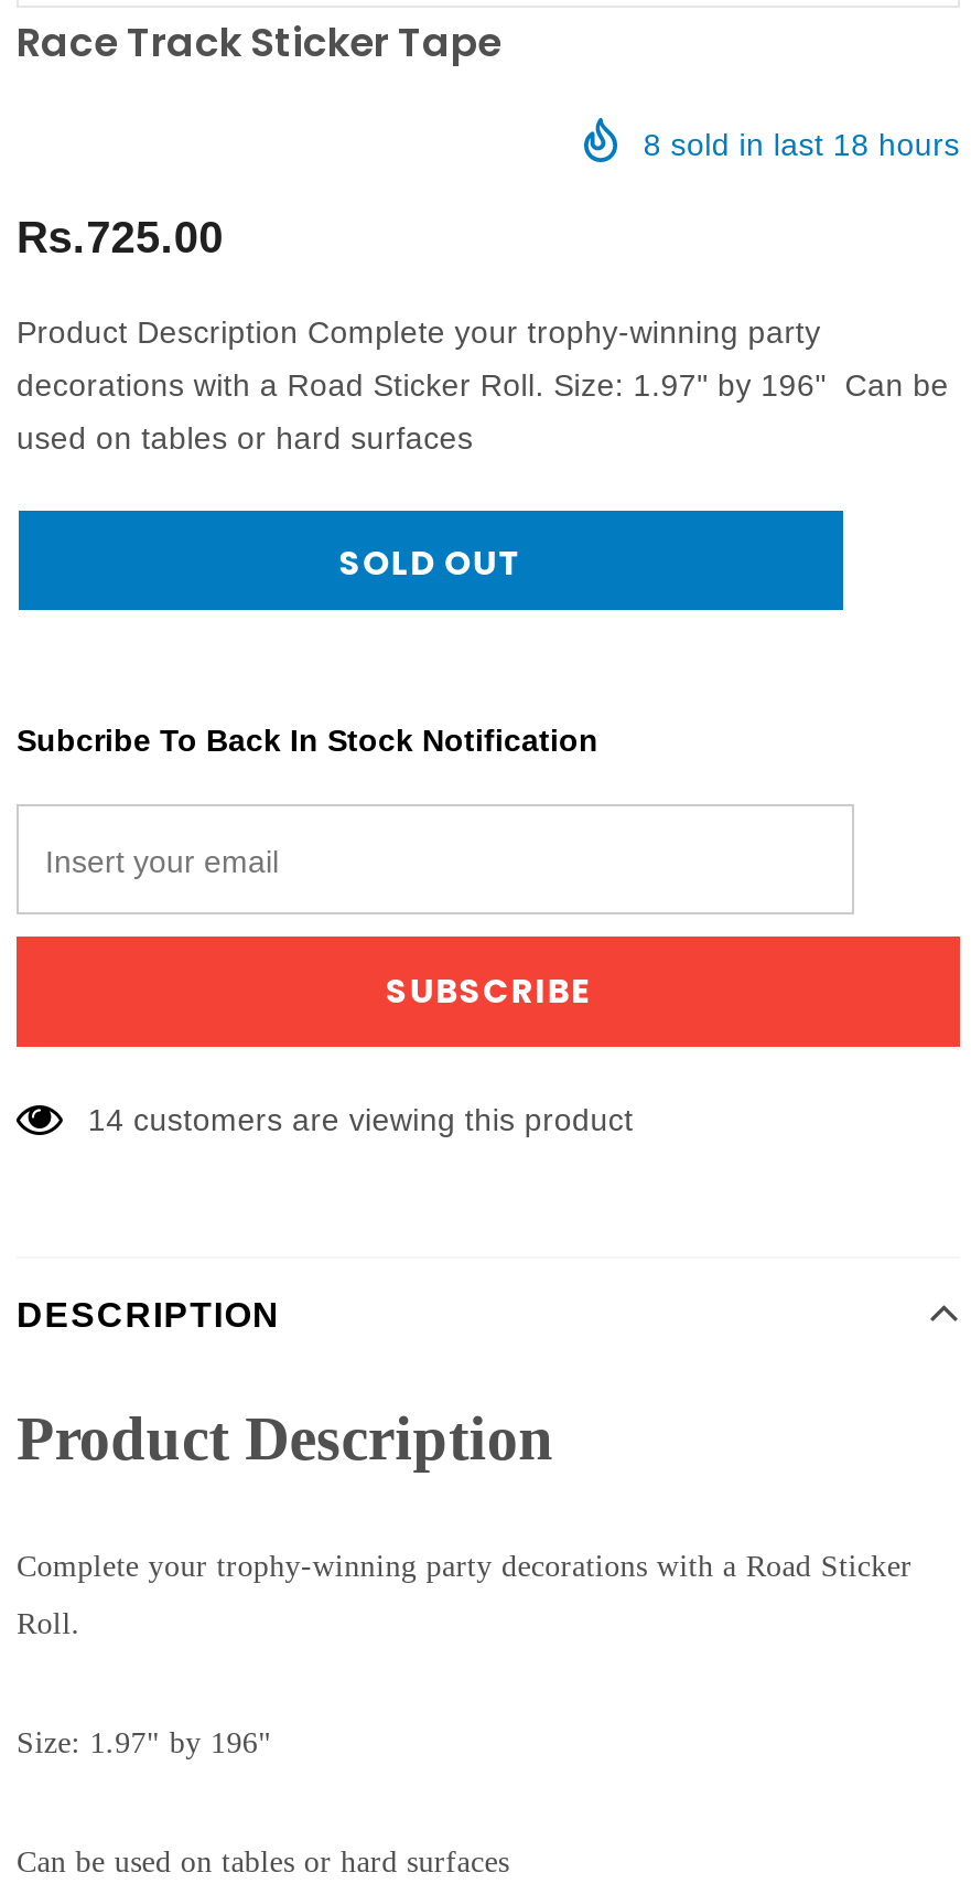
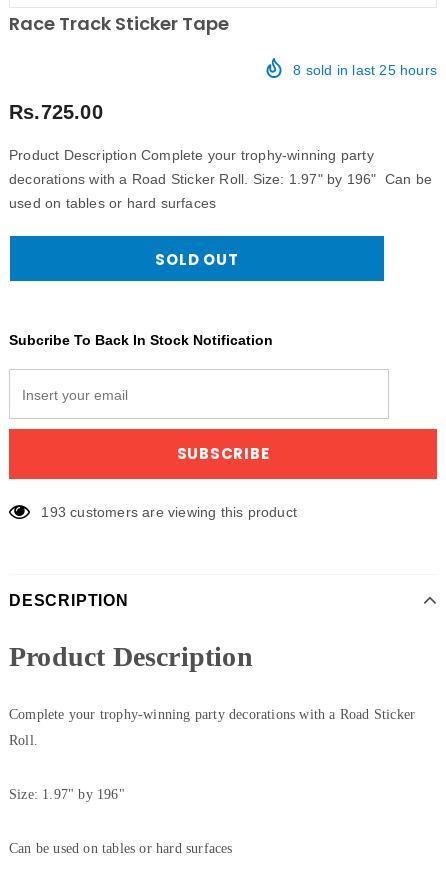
[643,127,960,163] 8 sold in last 18 hours -> [293,62,437,78] 8 sold in last 25 hours
[88,1102,633,1138] 14 customers are viewing this product -> [41,504,297,520] 193 customers are viewing this product

